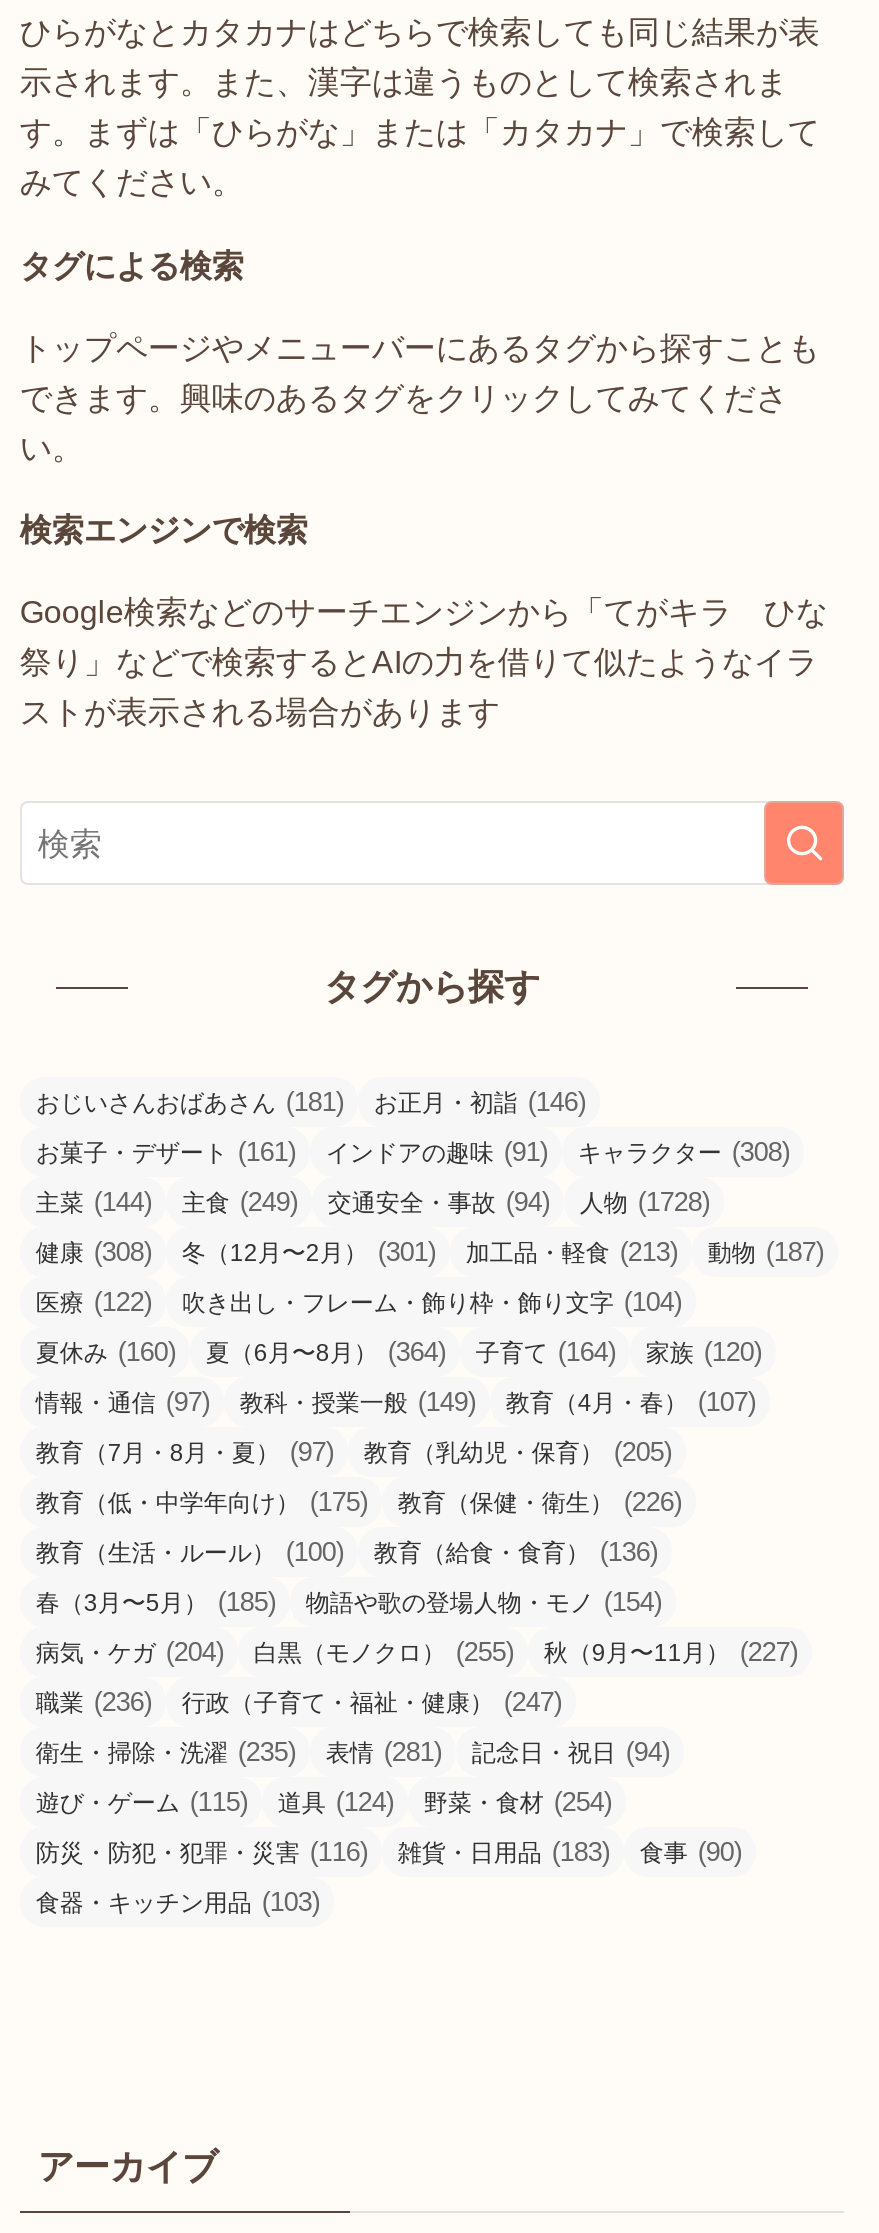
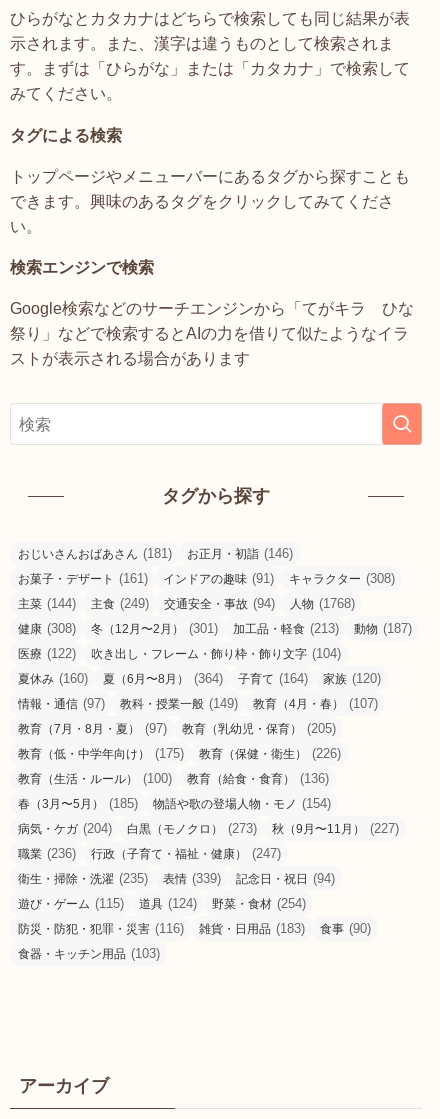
[36,1187,710,1217] 主菜(144) 主食(249) 交通安全・事故(94) 人物(1728) -> [18,596,355,611] 主菜(144) 主食(249) 交通安全・事故(94) 人物(1768)
[254,1637,514,1667] 白黒（モノクロ）(255) -> [127,821,257,836] 白黒（モノクロ）(273)
[36,1737,670,1767] 衛生・掃除・洗濯(235) 表情(281) 記念日・祝日(94) -> [18,871,335,886] 衛生・掃除・洗濯(235) 表情(339) 記念日・祝日(94)

